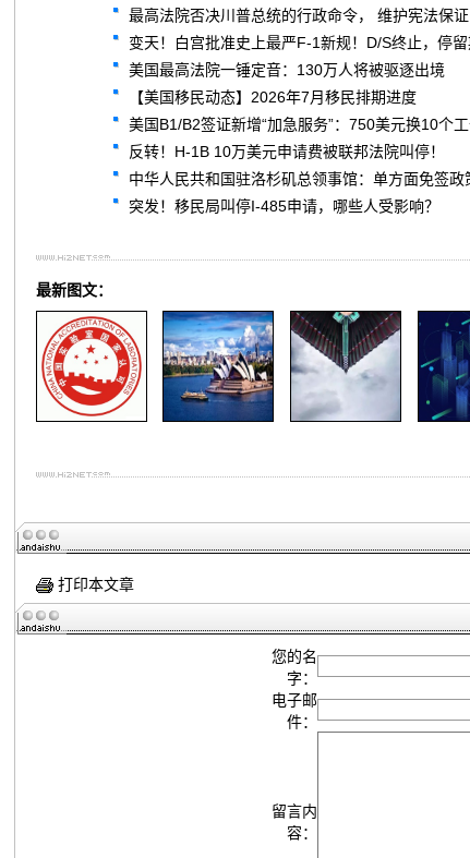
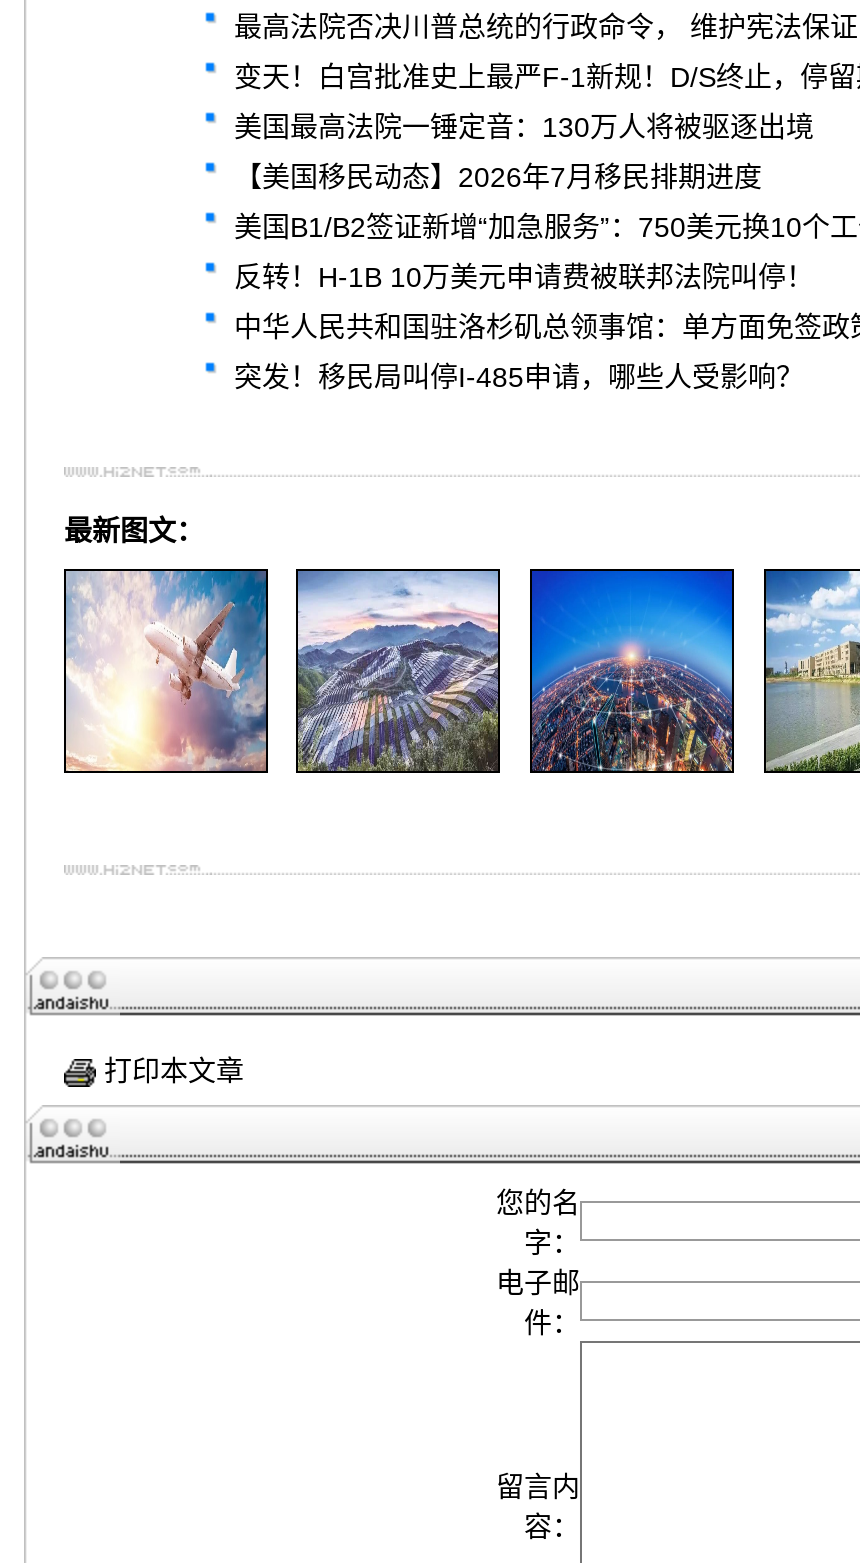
[36,311,147,422] [image] -> [64,569,268,773] [image]
[162,311,274,422] [image] -> [296,569,500,773] [image]
[290,311,401,422] [image] -> [530,569,734,773] [image]
[418,311,467,421] [image] -> [764,569,854,773] [image]

